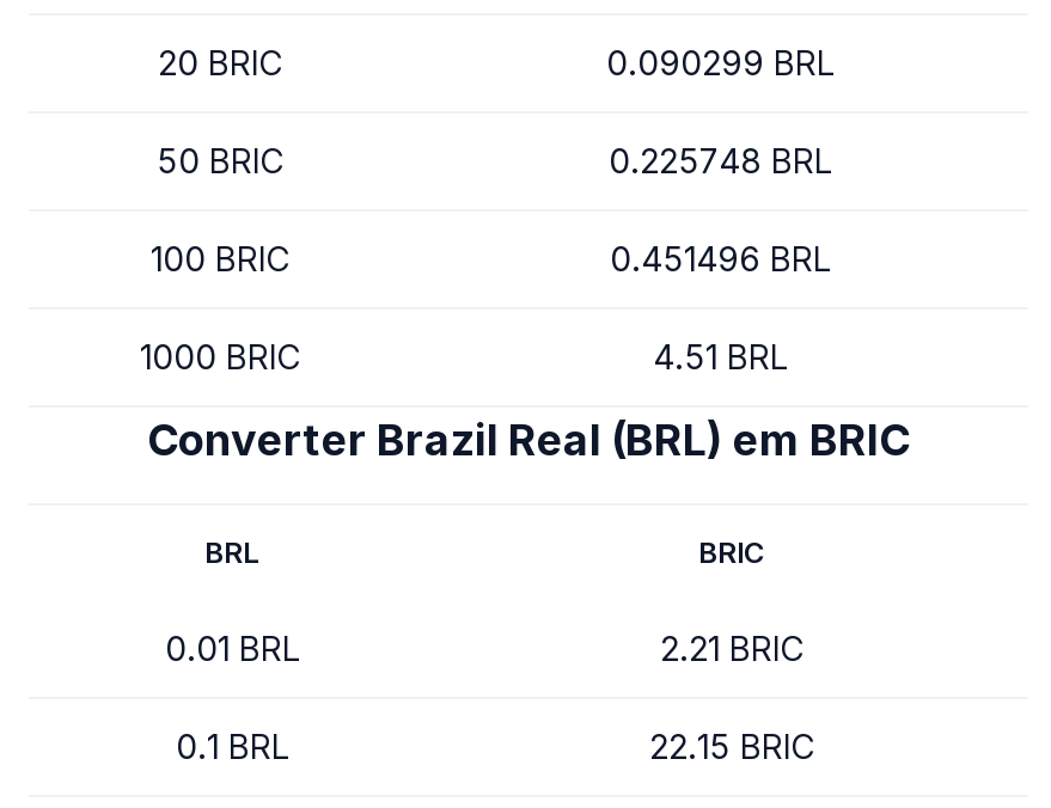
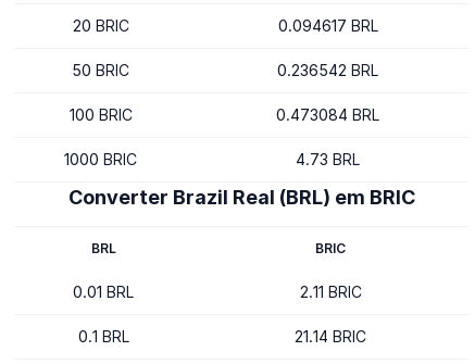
[606,42,833,82] 0.090299 BRL -> [278,16,378,35] 0.094617 BRL
[609,140,831,180] 0.225748 BRL -> [277,61,378,79] 0.236542 BRL
[610,238,830,278] 0.451496 BRL -> [276,105,379,124] 0.473084 BRL
[653,336,787,377] 4.51 BRL -> [296,150,360,168] 4.73 BRL
[660,628,803,668] 2.21 BRIC -> [299,283,361,301] 2.11 BRIC
[649,726,814,766] 22.15 BRIC -> [295,327,366,346] 21.14 BRIC

